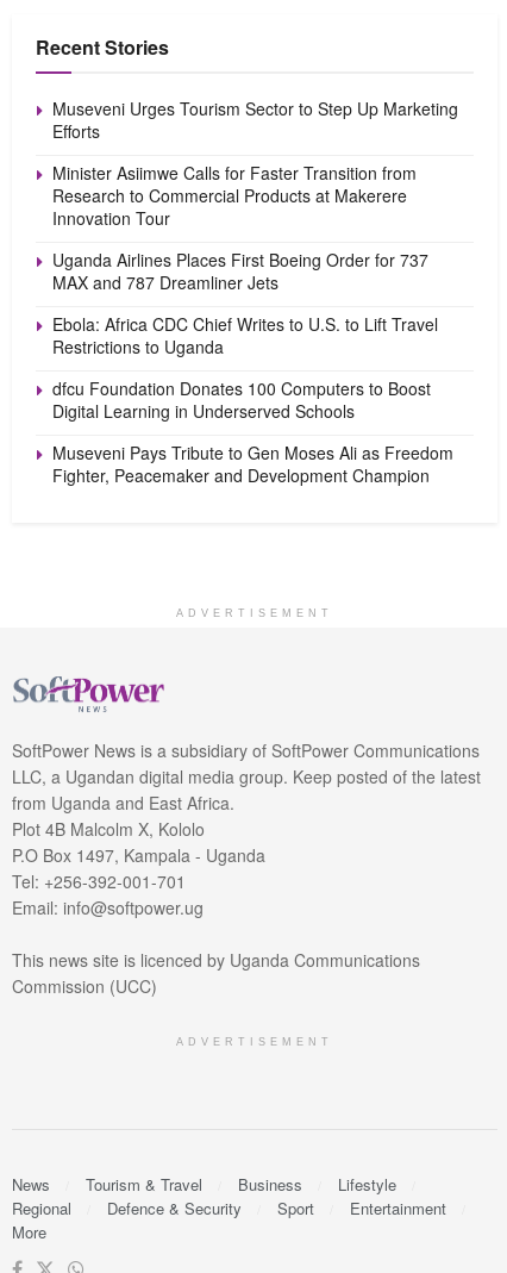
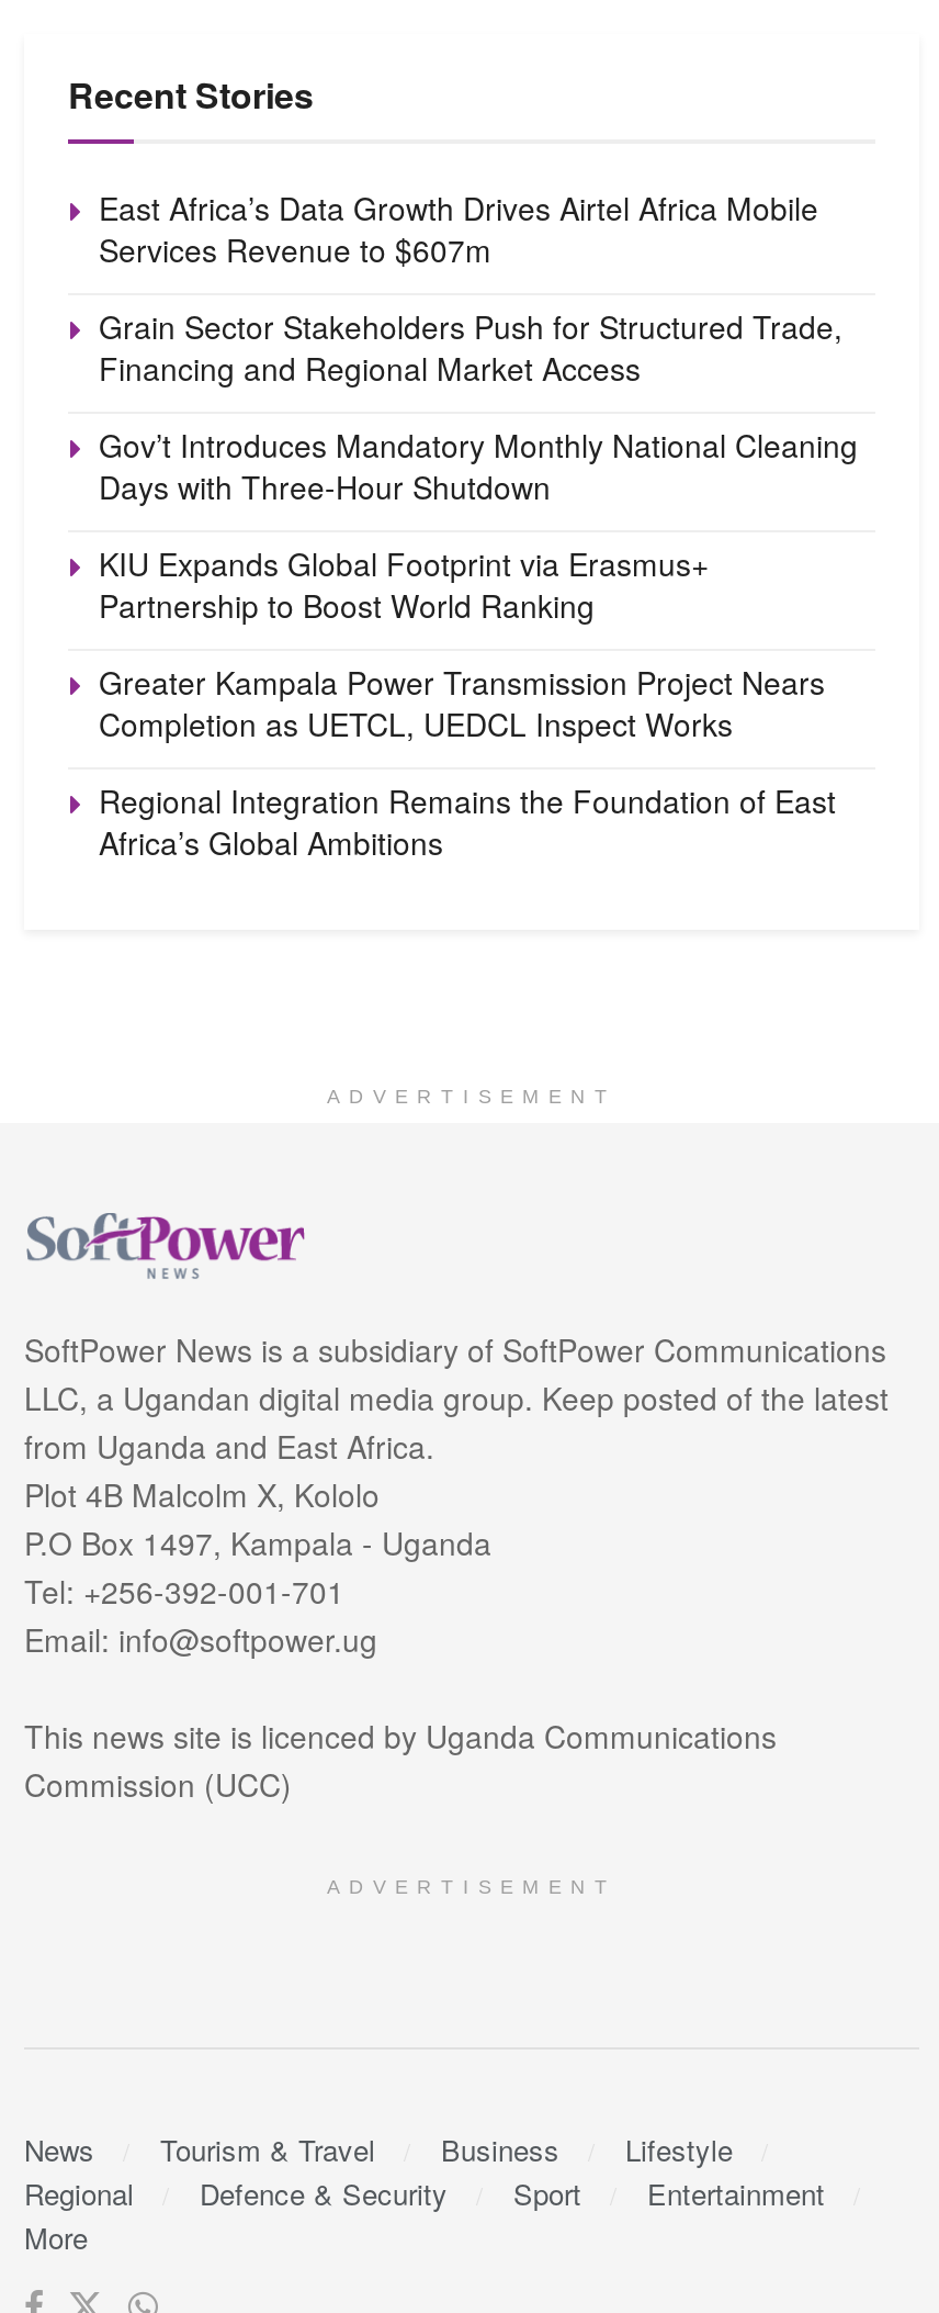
[52,96,458,142] Museveni Urges Tourism Sector to Step Up Marketing | Efforts -> [99,184,818,270] East Africa’s Data Growth Drives Airtel Africa Mobile | Services Revenue to $607m
[52,160,417,229] Minister Asiimwe Calls for Faster Transition from | Research to Commercial Products at Makerere | Innovation Tour -> [99,303,842,389] Grain Sector Stakeholders Push for Structured Trade, | Financing and Regional Market Access
[52,247,428,294] Uganda Airlines Places First Boeing Order for 737 | MAX and 787 Dreamliner Jets -> [99,422,858,507] Gov’t Introduces Mandatory Monthly National Cleaning | Days with Three-Hour Shutdown
[52,311,438,358] Ebola: Africa CDC Chief Writes to U.S. to Lift Travel | Restrictions to Uganda -> [99,540,709,626] KIU Expands Global Footprint via Erasmus+ | Partnership to Boost World Ranking
[52,376,431,422] dfcu Foundation Donates 100 Computers to Boost | Digital Learning in Underserved Schools -> [99,659,825,744] Greater Kampala Power Transmission Project Nears | Completion as UETCL, UEDCL Inspect Works
[52,440,453,486] Museveni Pays Tribute to Gen Moses Ali as Freedom | Fighter, Peacemaker and Development Champion -> [99,777,836,863] Regional Integration Remains the Foundation of East | Africa’s Global Ambitions

